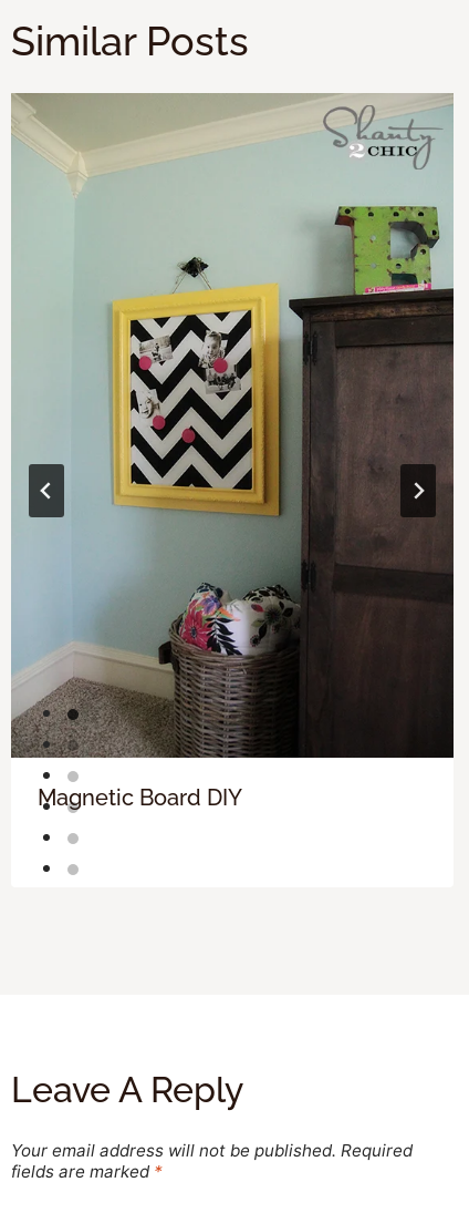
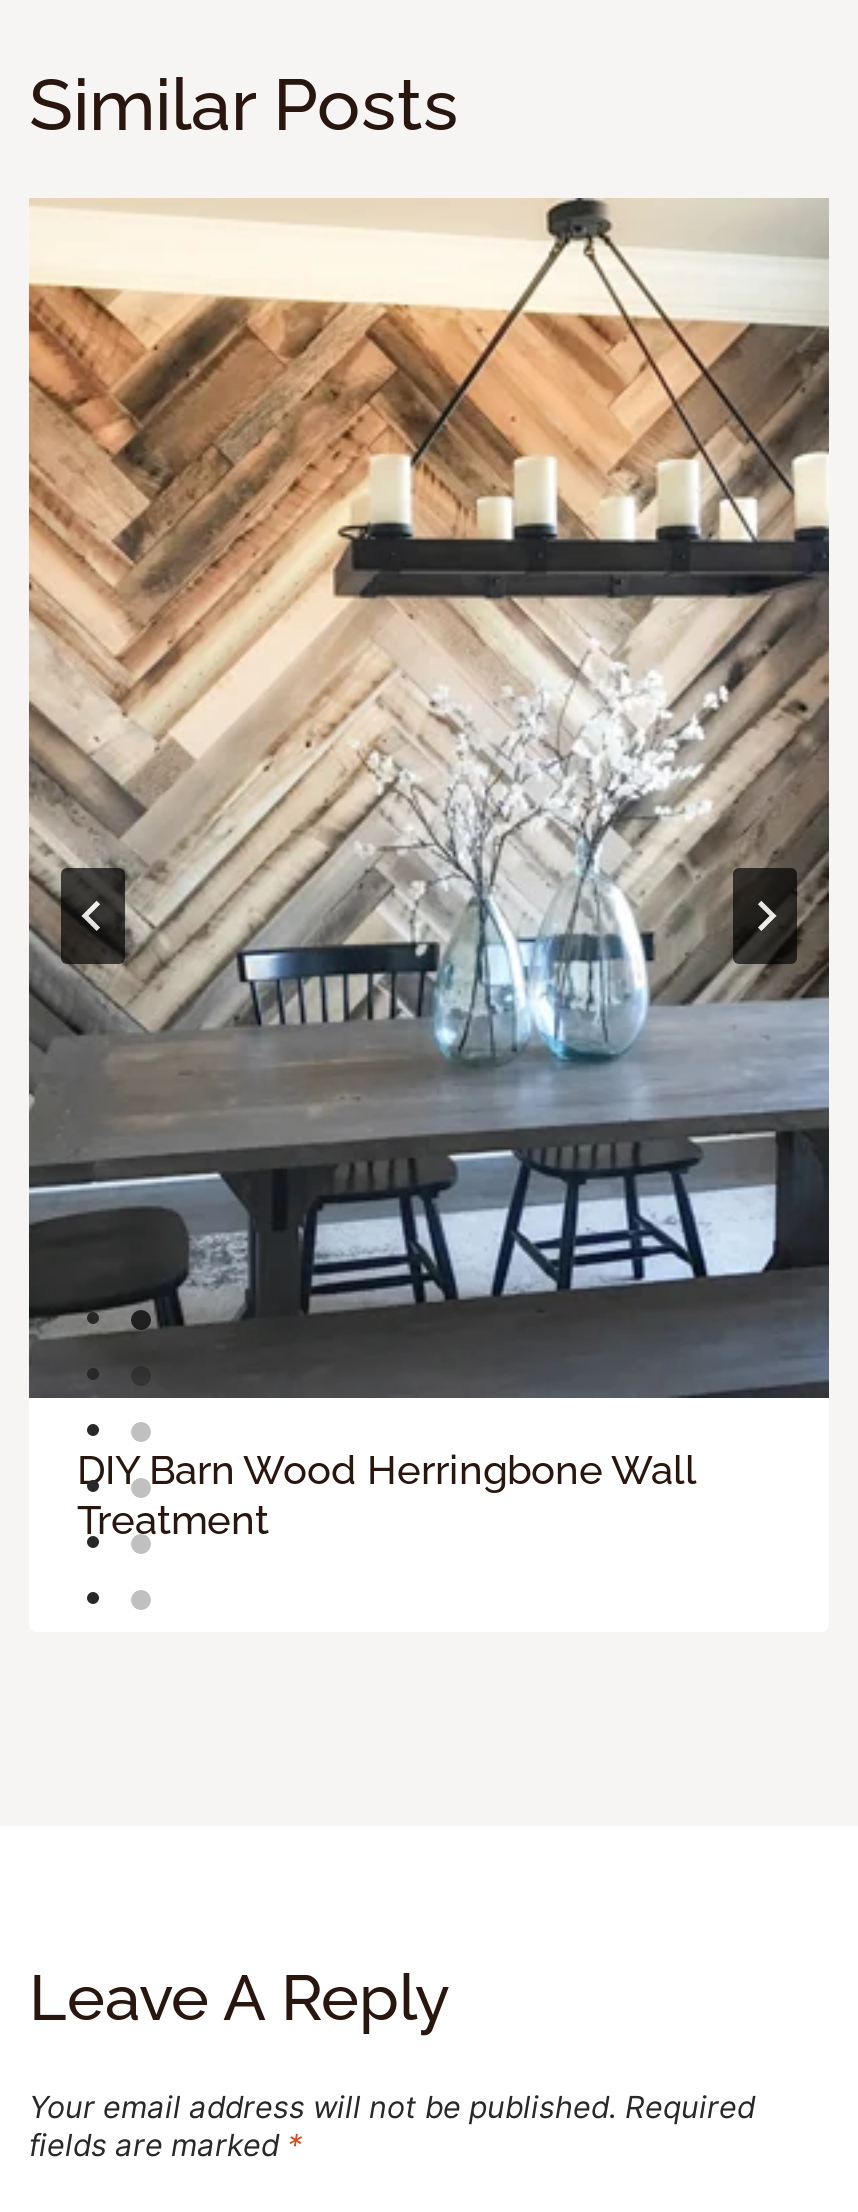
[11,93,455,811] [image] | Magnetic Board DIY -> [27,198,831,1545] [image] | DIY Barn Wood Herringbone Wall | Treatment

